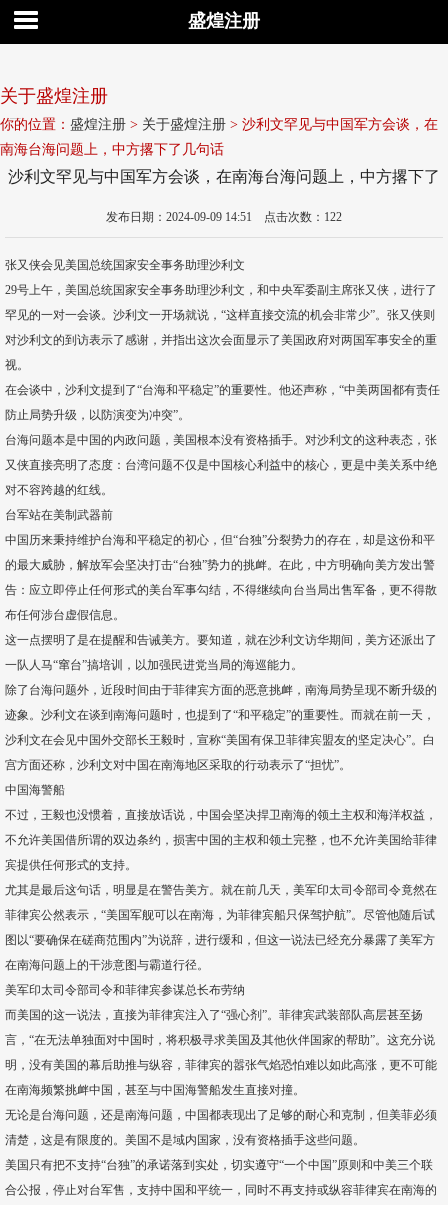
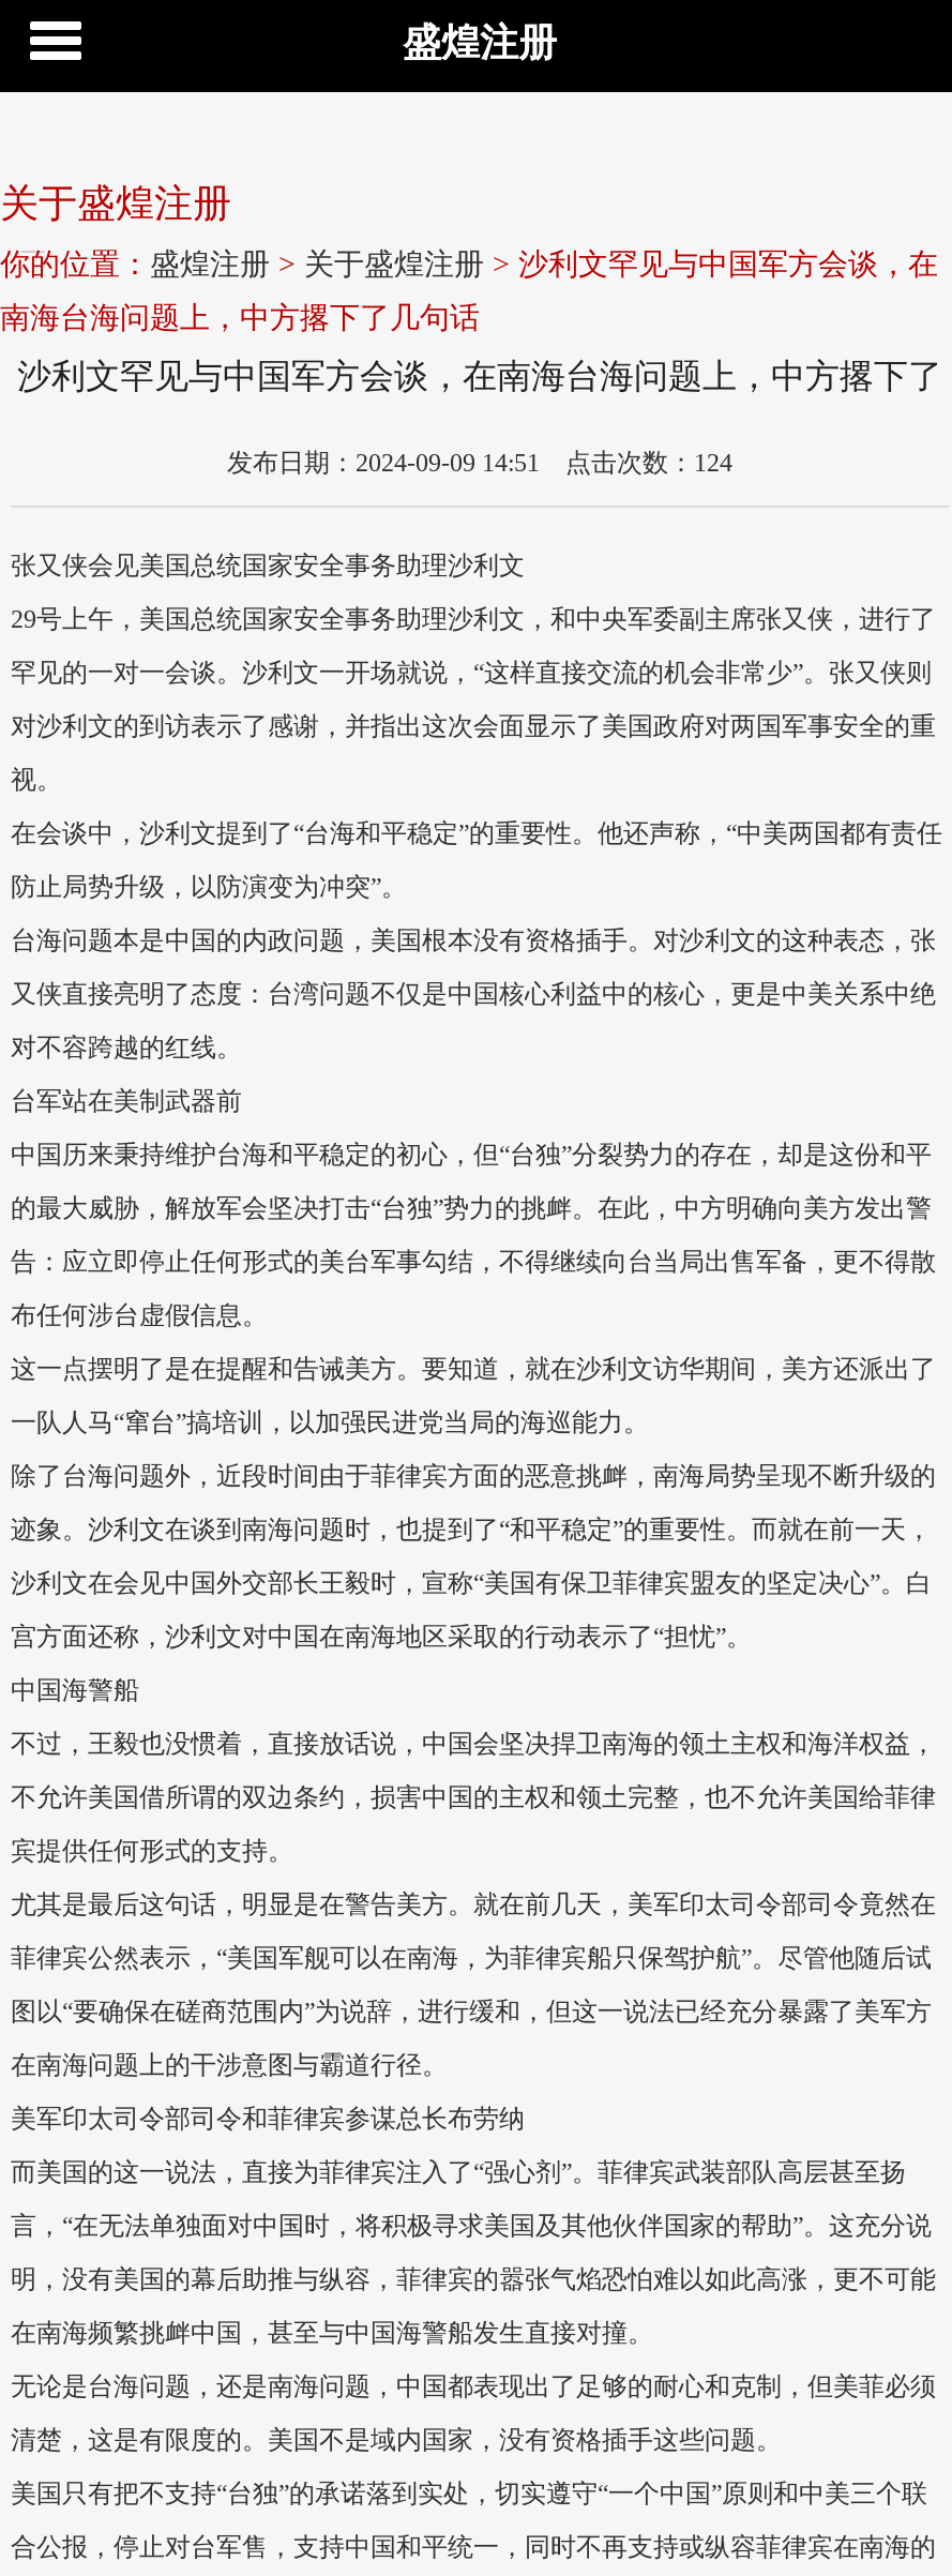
[106,210,342,224] 发布日期：2024-09-09 14:51 点击次数：122 -> [227,448,732,478] 发布日期：2024-09-09 14:51 点击次数：124

